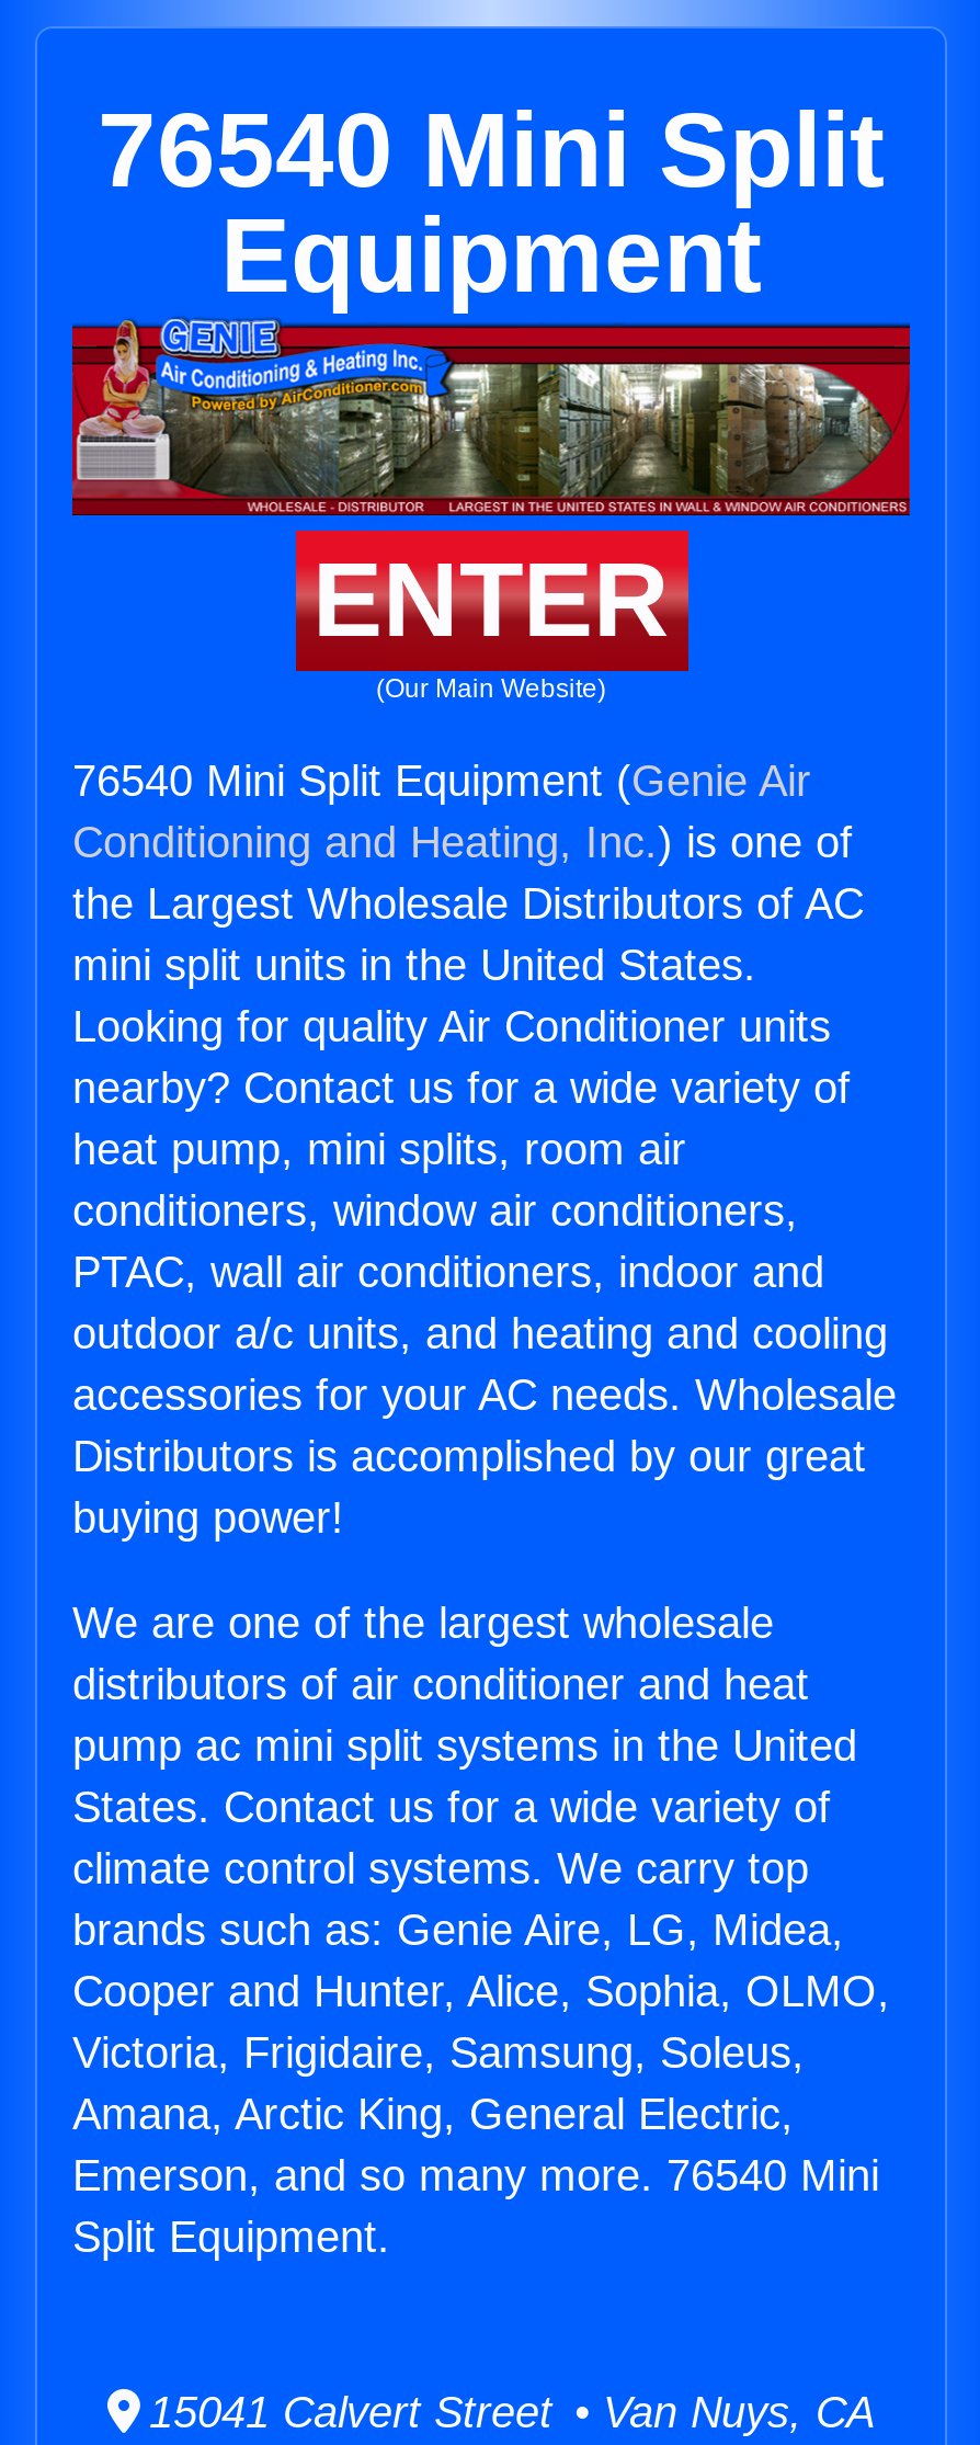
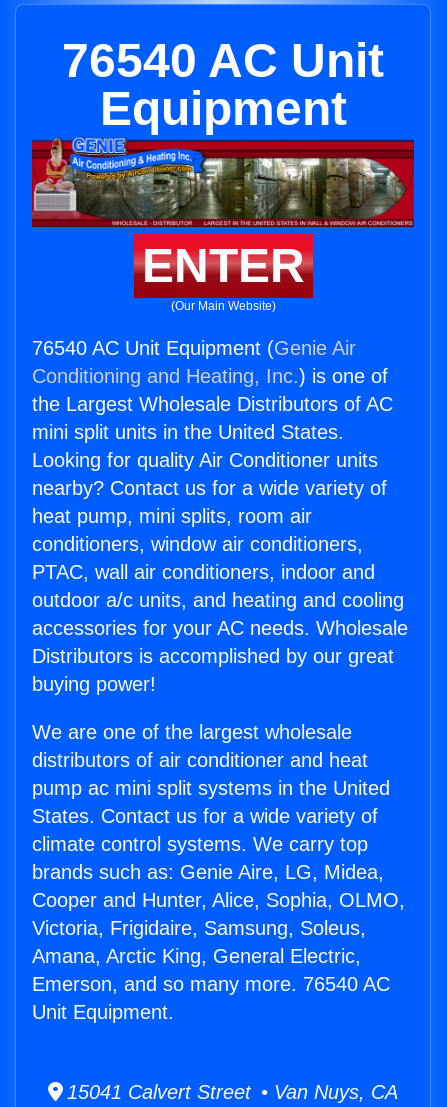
[98,92,885,208] 76540 Mini Split -> [62,34,384,87] 76540 AC Unit
[72,757,811,805] 76540 Mini Split Equipment (Genie Air -> [32,337,356,359] 76540 AC Unit Equipment (Genie Air
[72,2151,879,2200] Emerson, and so many more. 76540 Mini -> [32,973,390,995] Emerson, and so many more. 76540 AC
[72,2213,390,2261] Split Equipment. -> [32,1001,174,1023] Unit Equipment.

